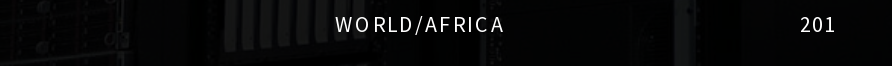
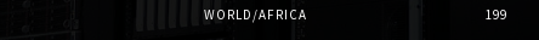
[800,10,836,38] 201 -> [486,6,507,23] 199

